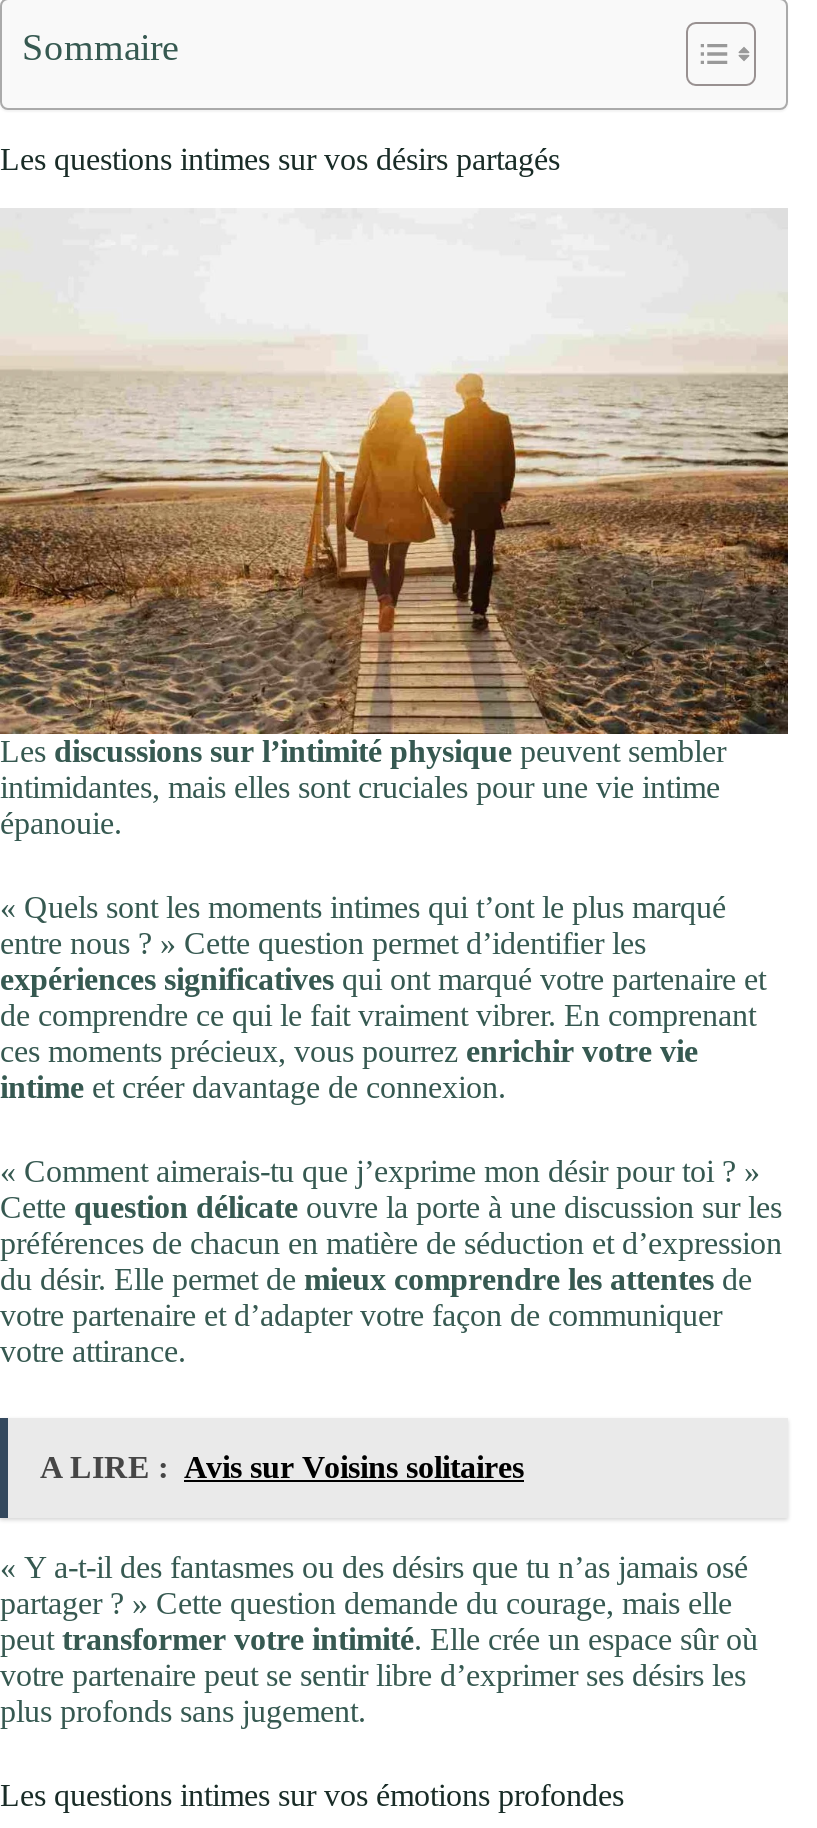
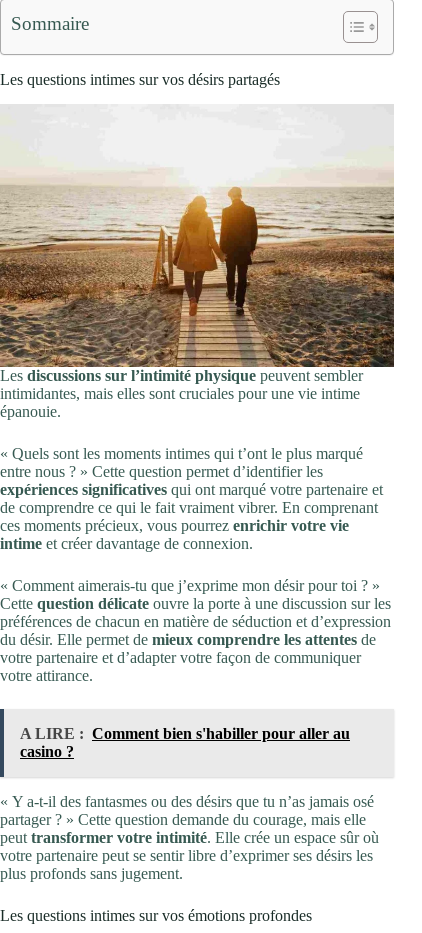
[40,1450,524,1484] A LIRE : Avis sur Voisins solitaires -> [20,725,350,760] A LIRE : Comment bien s'habiller pour aller au | casino ?

